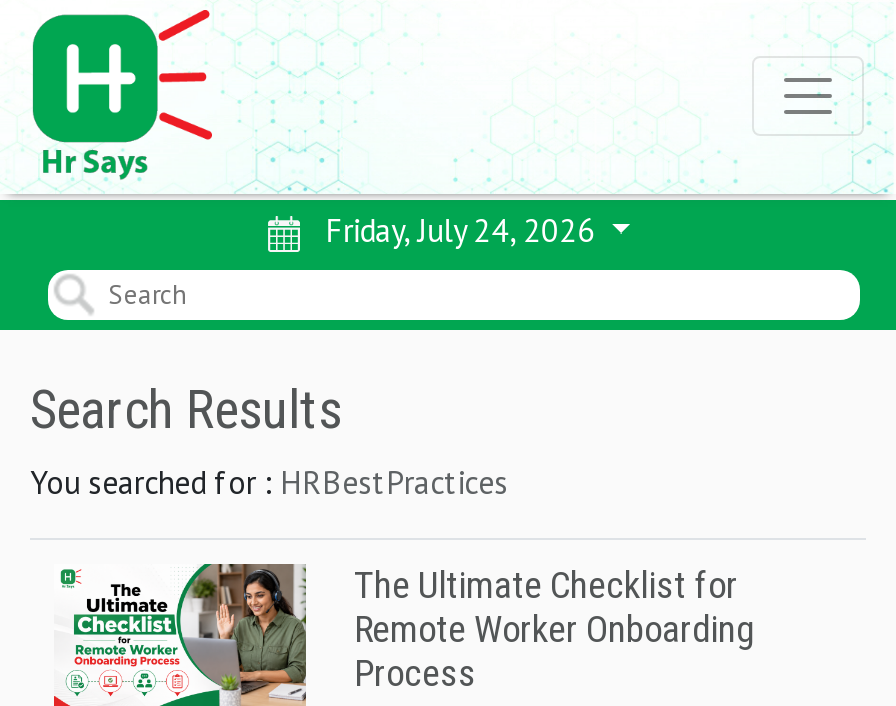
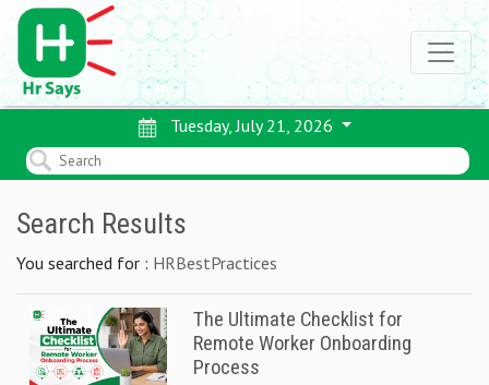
[301,210,603,250] Friday, July 24, 2026 -> [157,115,337,136] Tuesday, July 21, 2026

